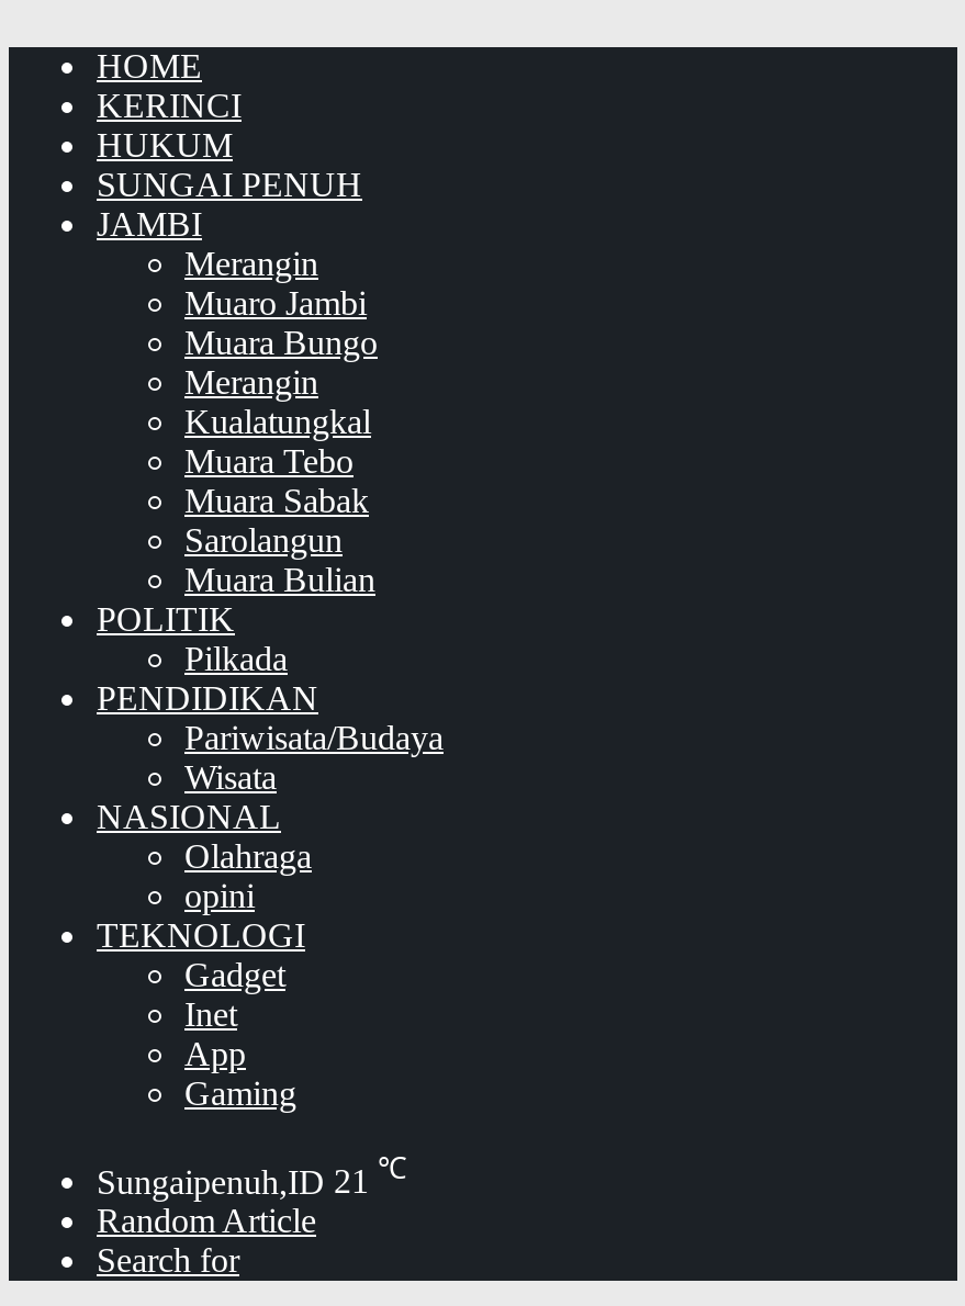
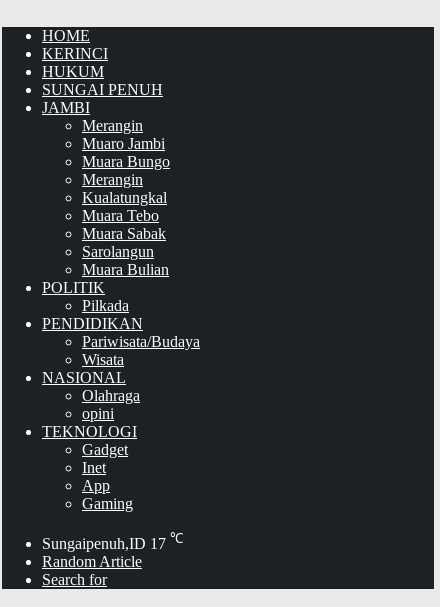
[97,1153,406,1200] Sungaipenuh,ID 21 ℃ -> [42,531,183,552] Sungaipenuh,ID 17 ℃

